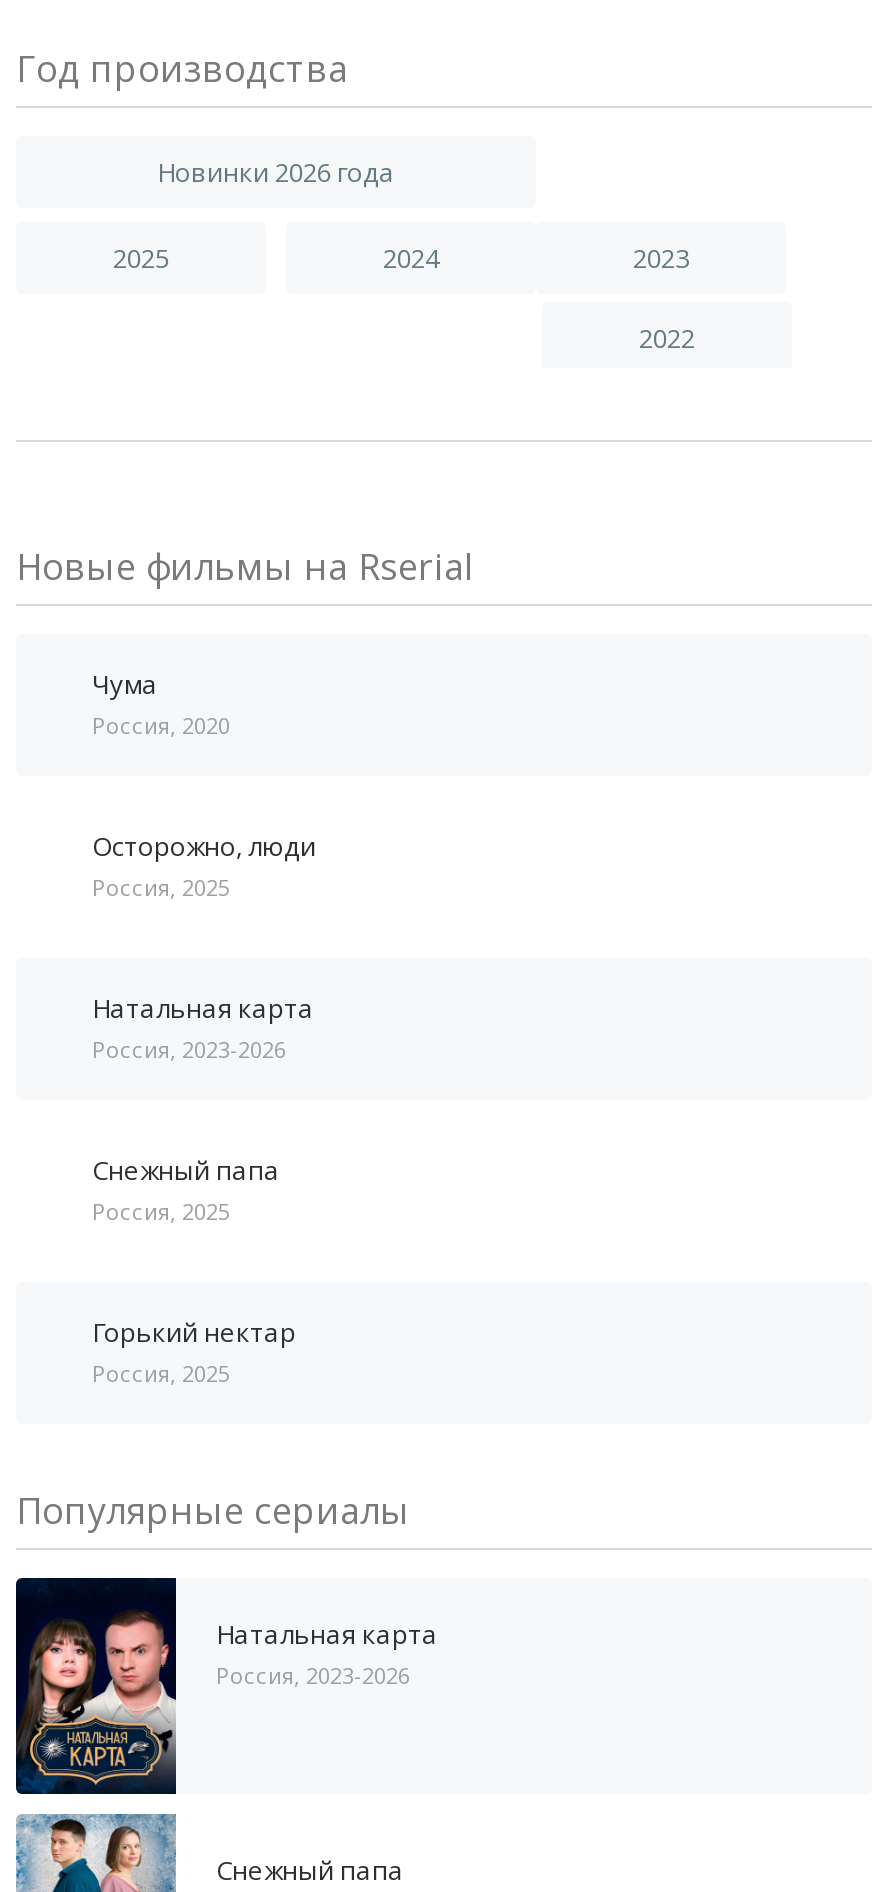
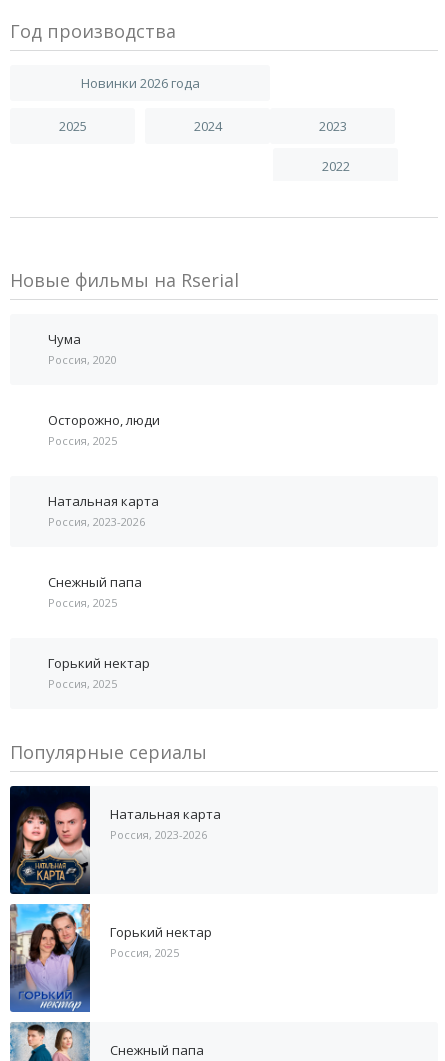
none -> [9,903,212,1013] [image] | Горький нектар | Россия, 2025

